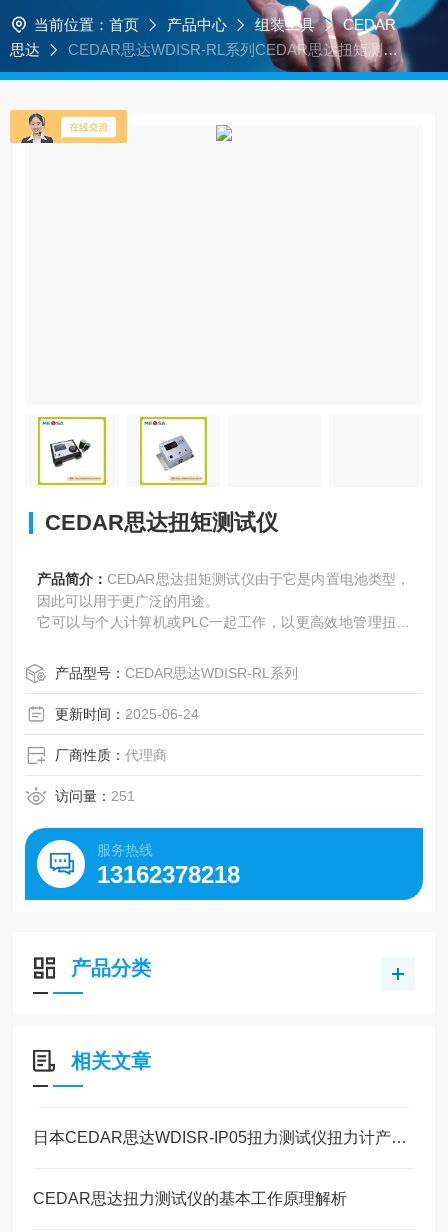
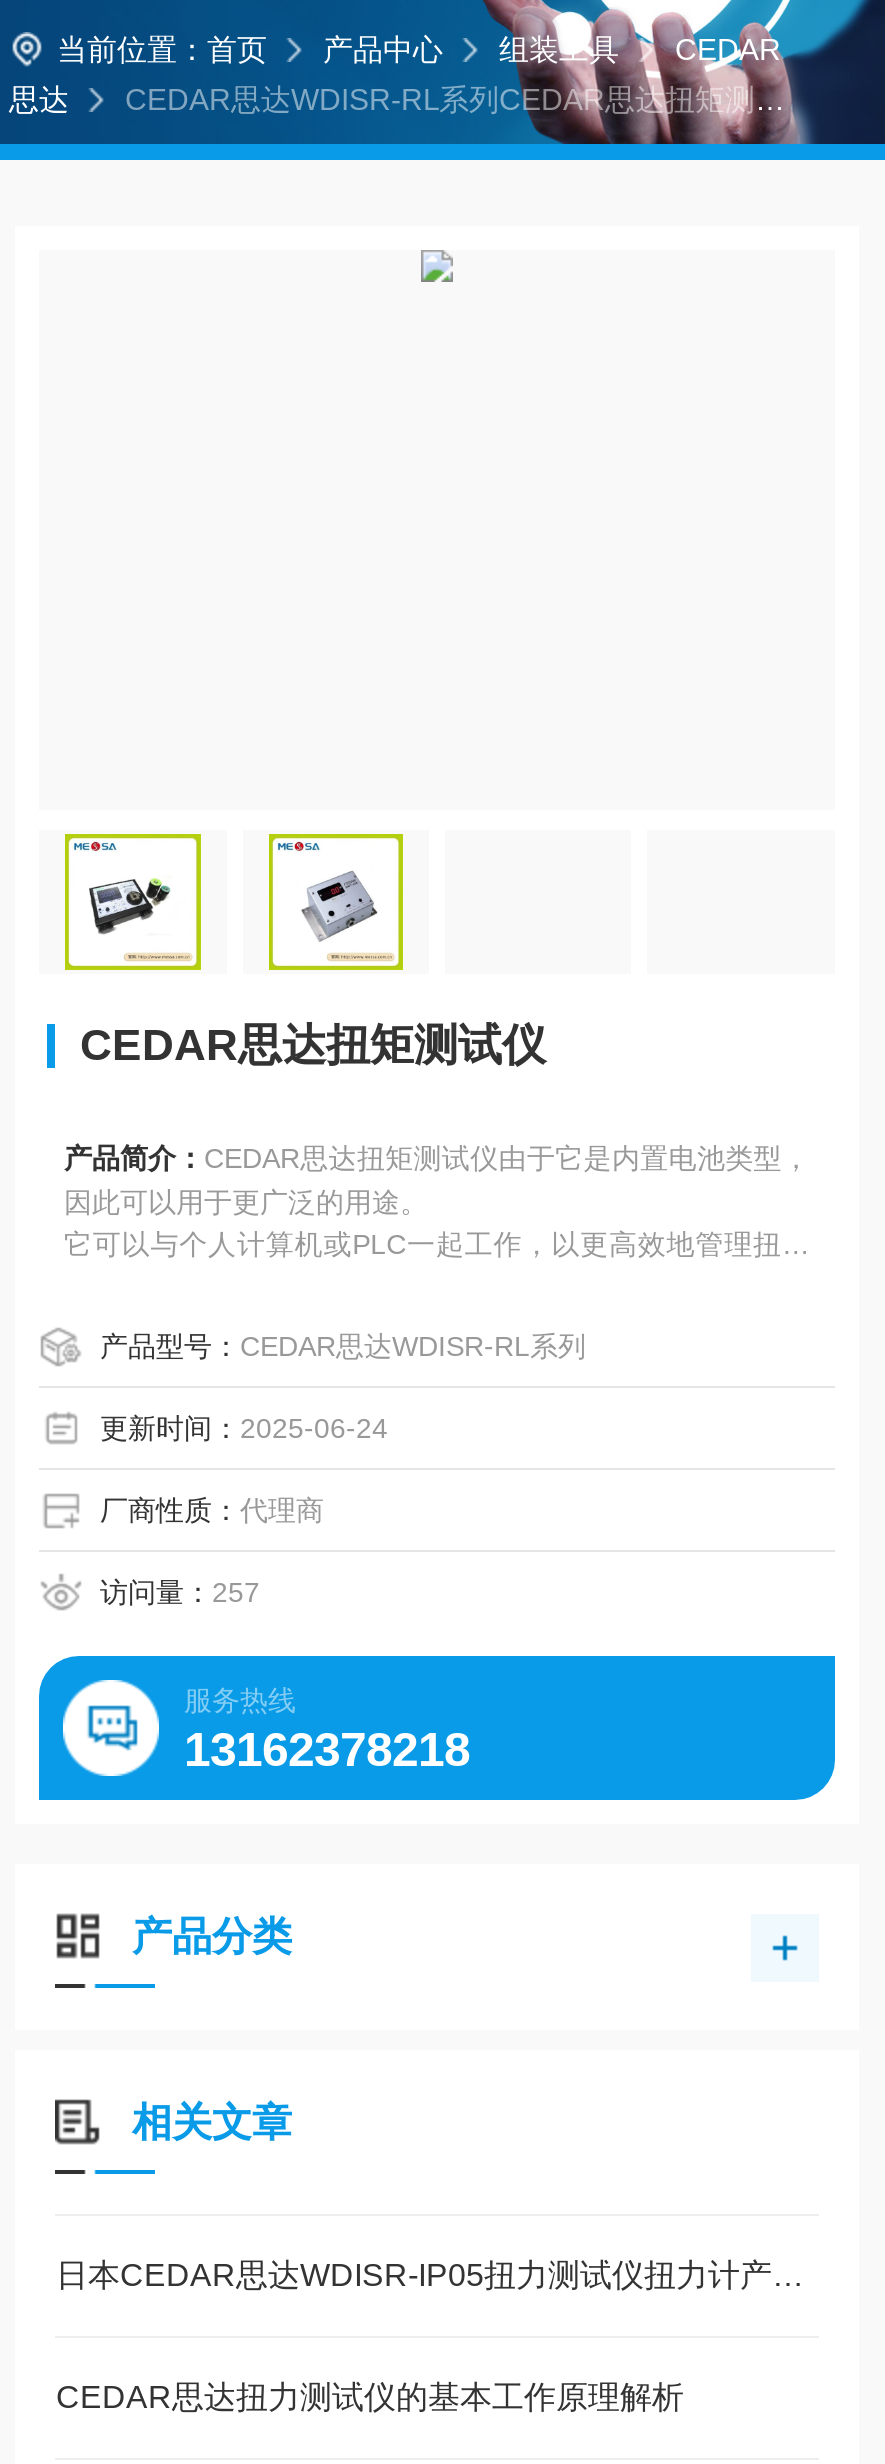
[9,109,128,144] [image] -> none
[55,788,135,804] 访问量：251 -> [100,1576,260,1608] 访问量：257

